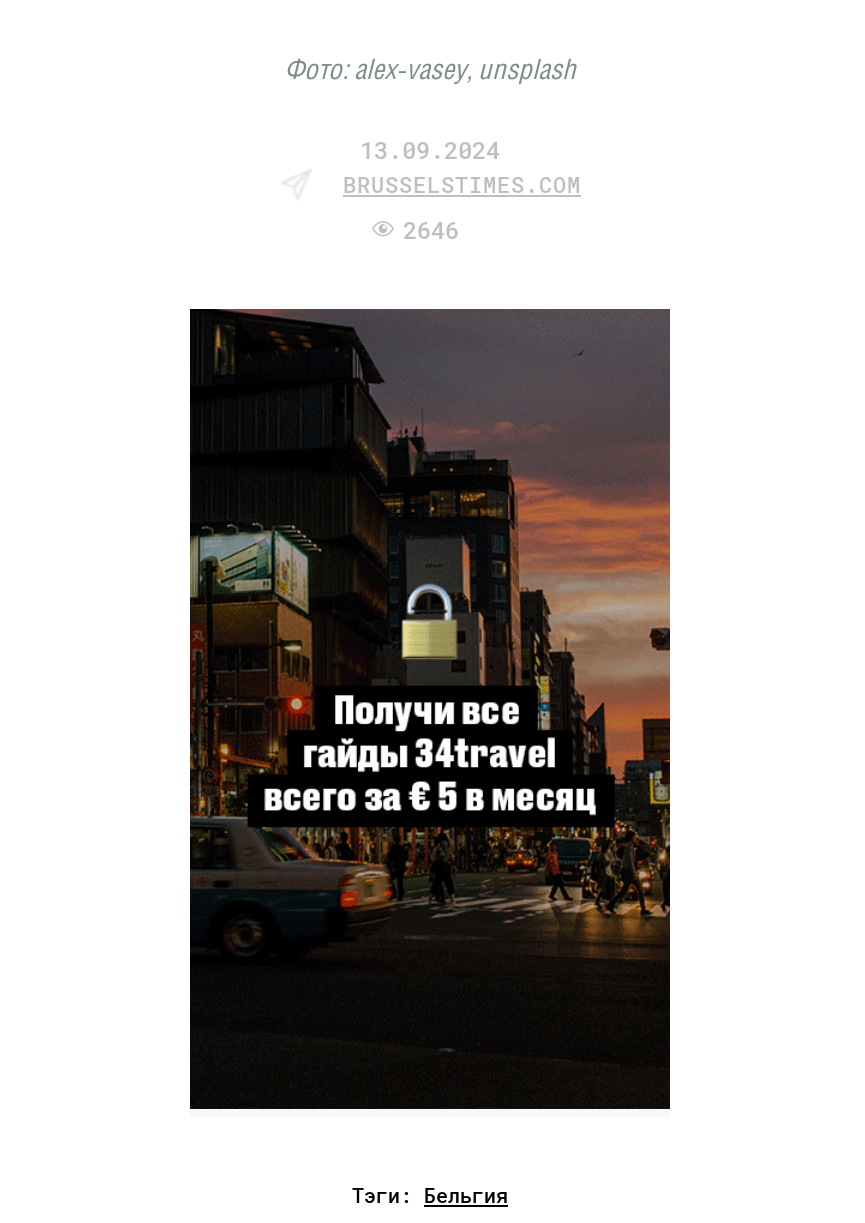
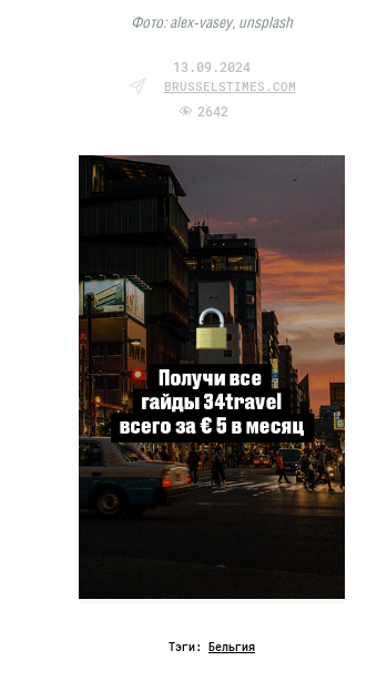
[403,213,459,245] 2646 -> [197,102,228,120] 2642

